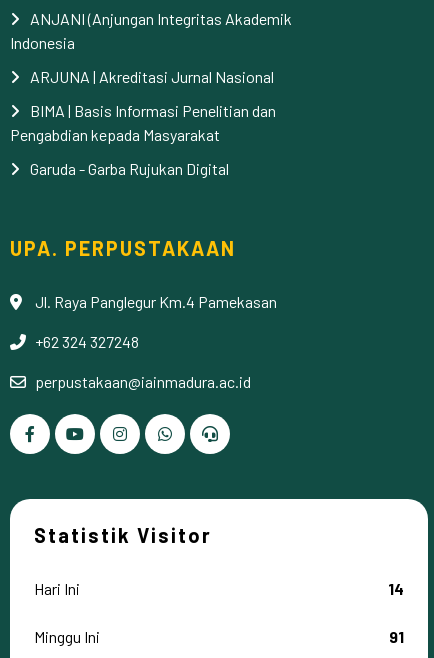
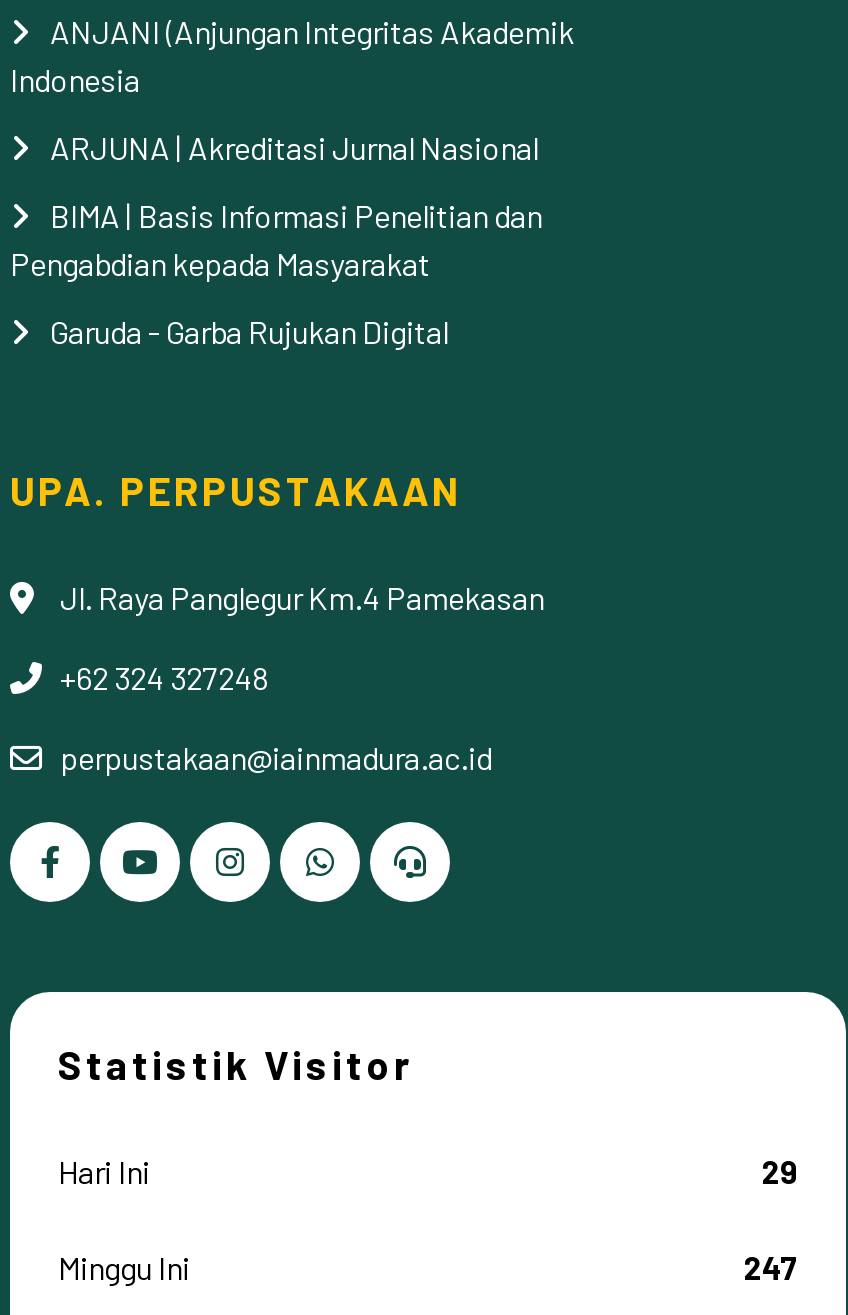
[388,579,404,598] 14 -> [762,1152,798,1190] 29
[389,627,404,646] 91 -> [744,1248,798,1286] 247

